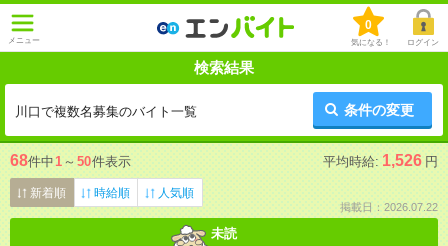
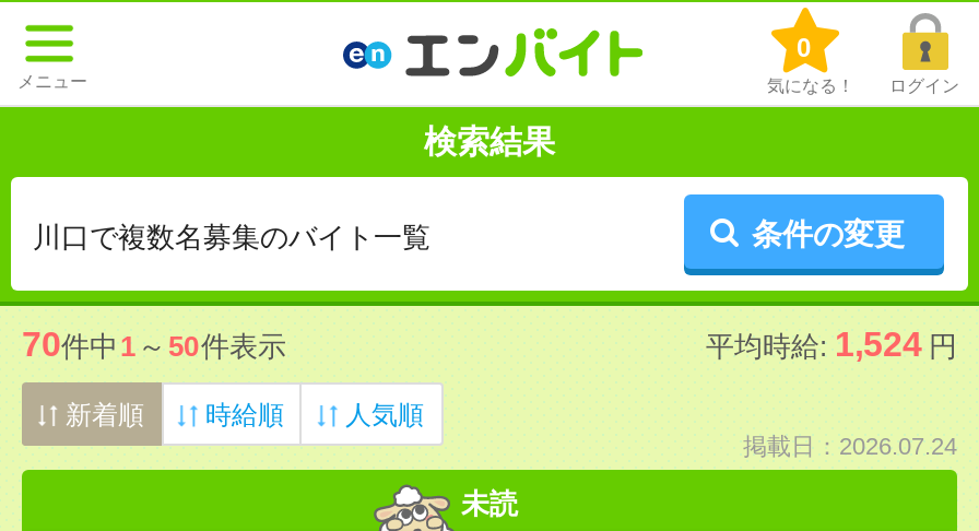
[10,152,131,169] 68件中1～50件表示 -> [22,326,286,363] 70件中1～50件表示
[323,152,438,169] 平均時給: 1,526 円 -> [706,326,957,363] 平均時給: 1,524 円
[340,201,438,213] 掲載日：2026.07.22 -> [743,433,957,459] 掲載日：2026.07.24

